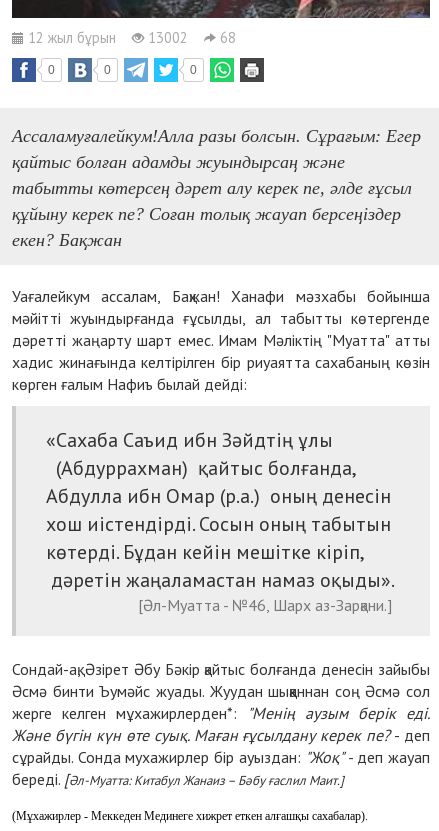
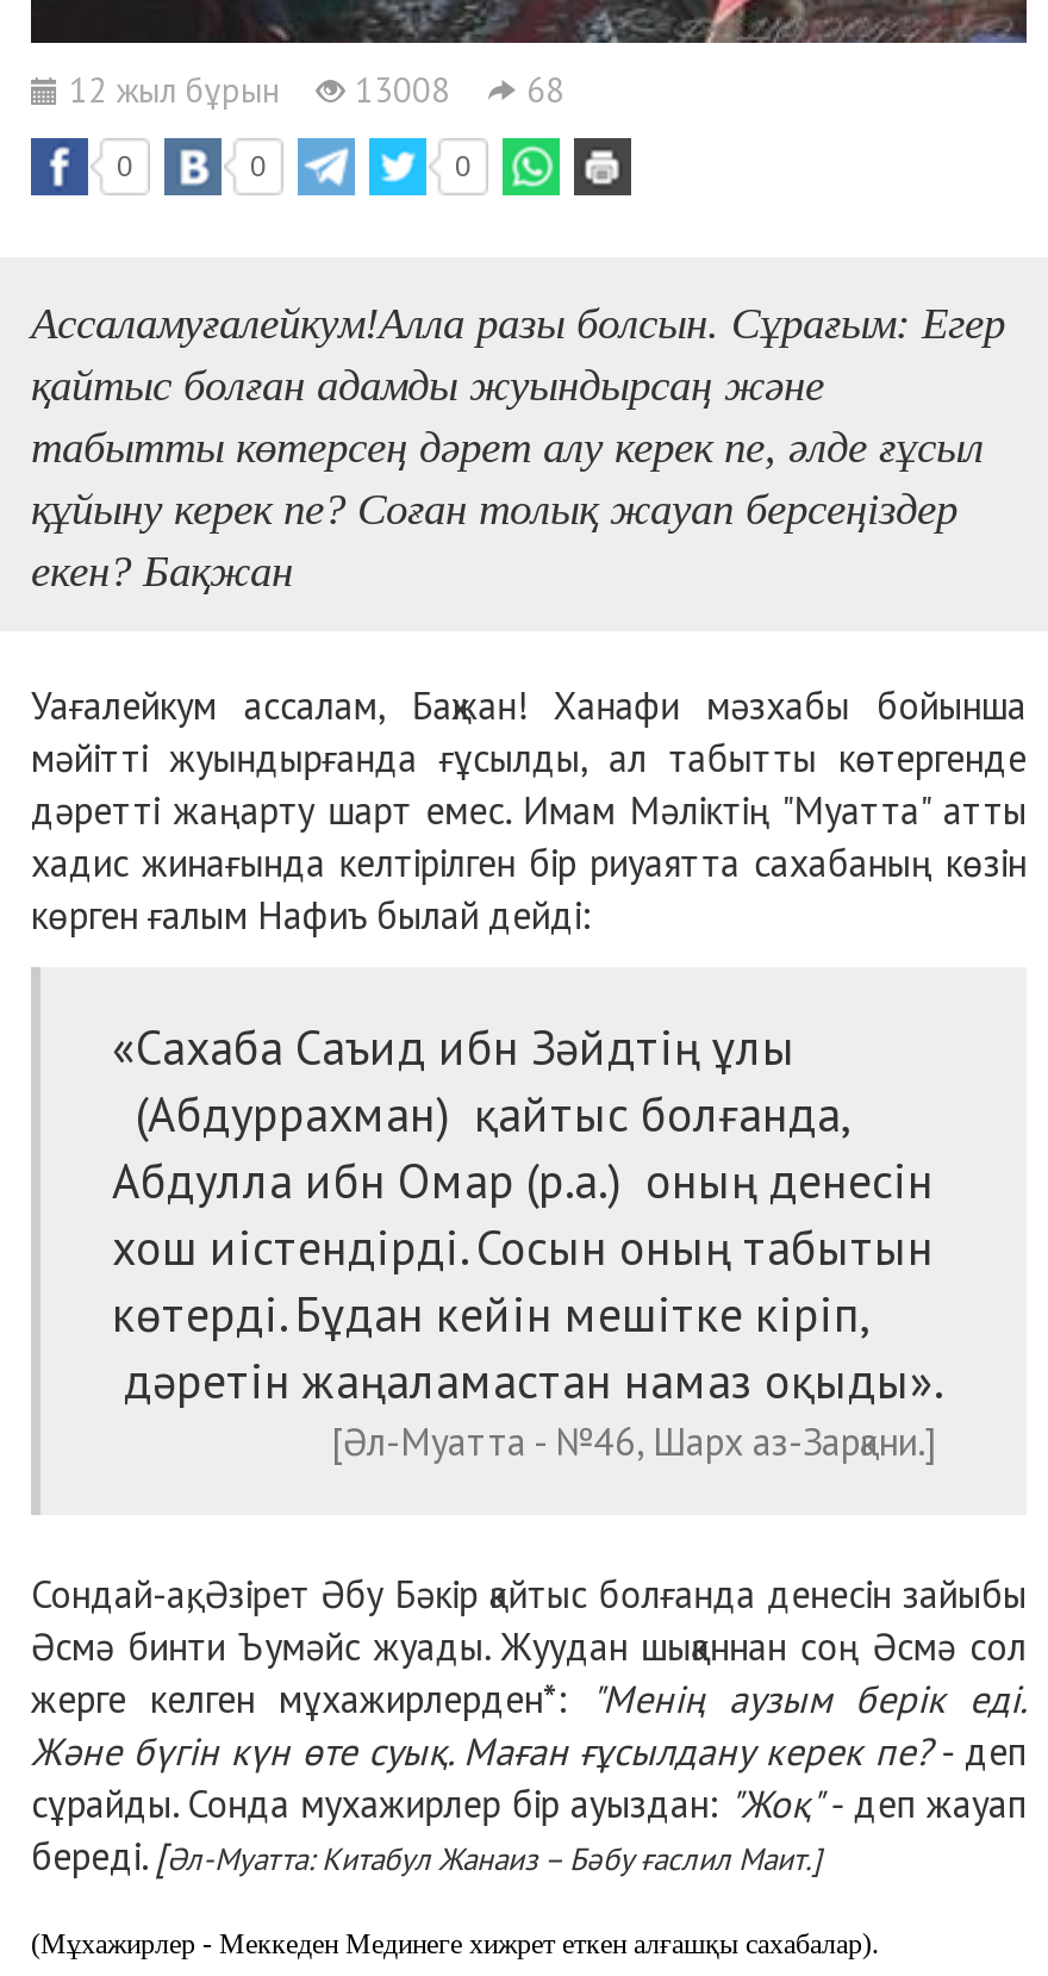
[24,28,236,47] 12 жыл бұрын 13002 68 -> [60,68,564,113] 12 жыл бұрын 13008 68

